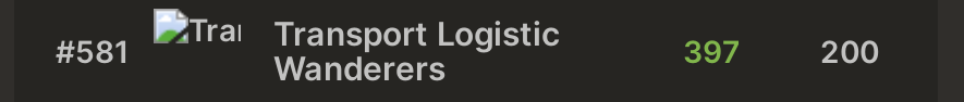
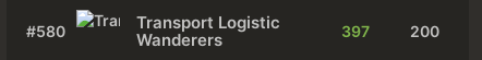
[56,33,130,69] #581 -> [26,22,65,40] #580

